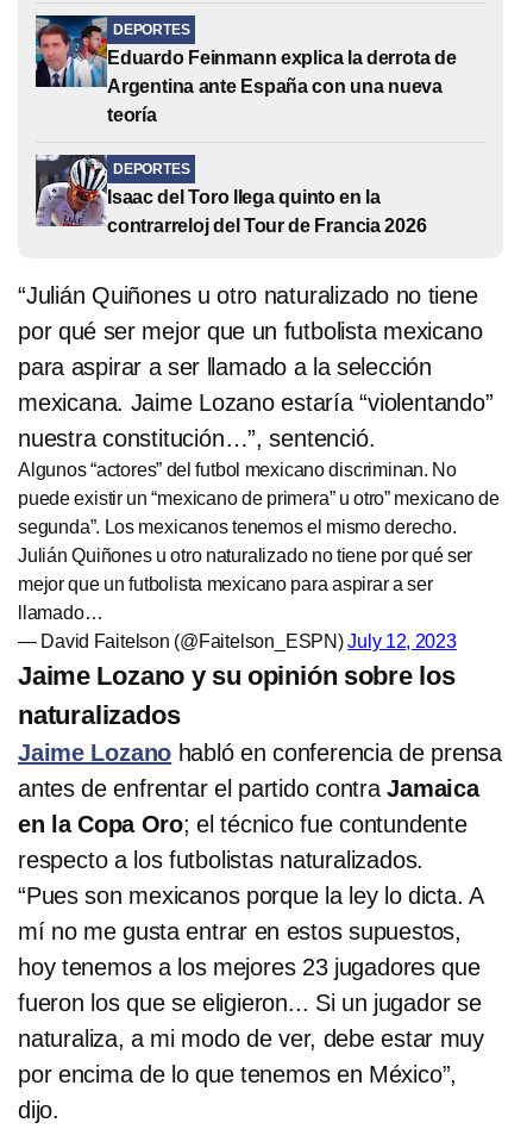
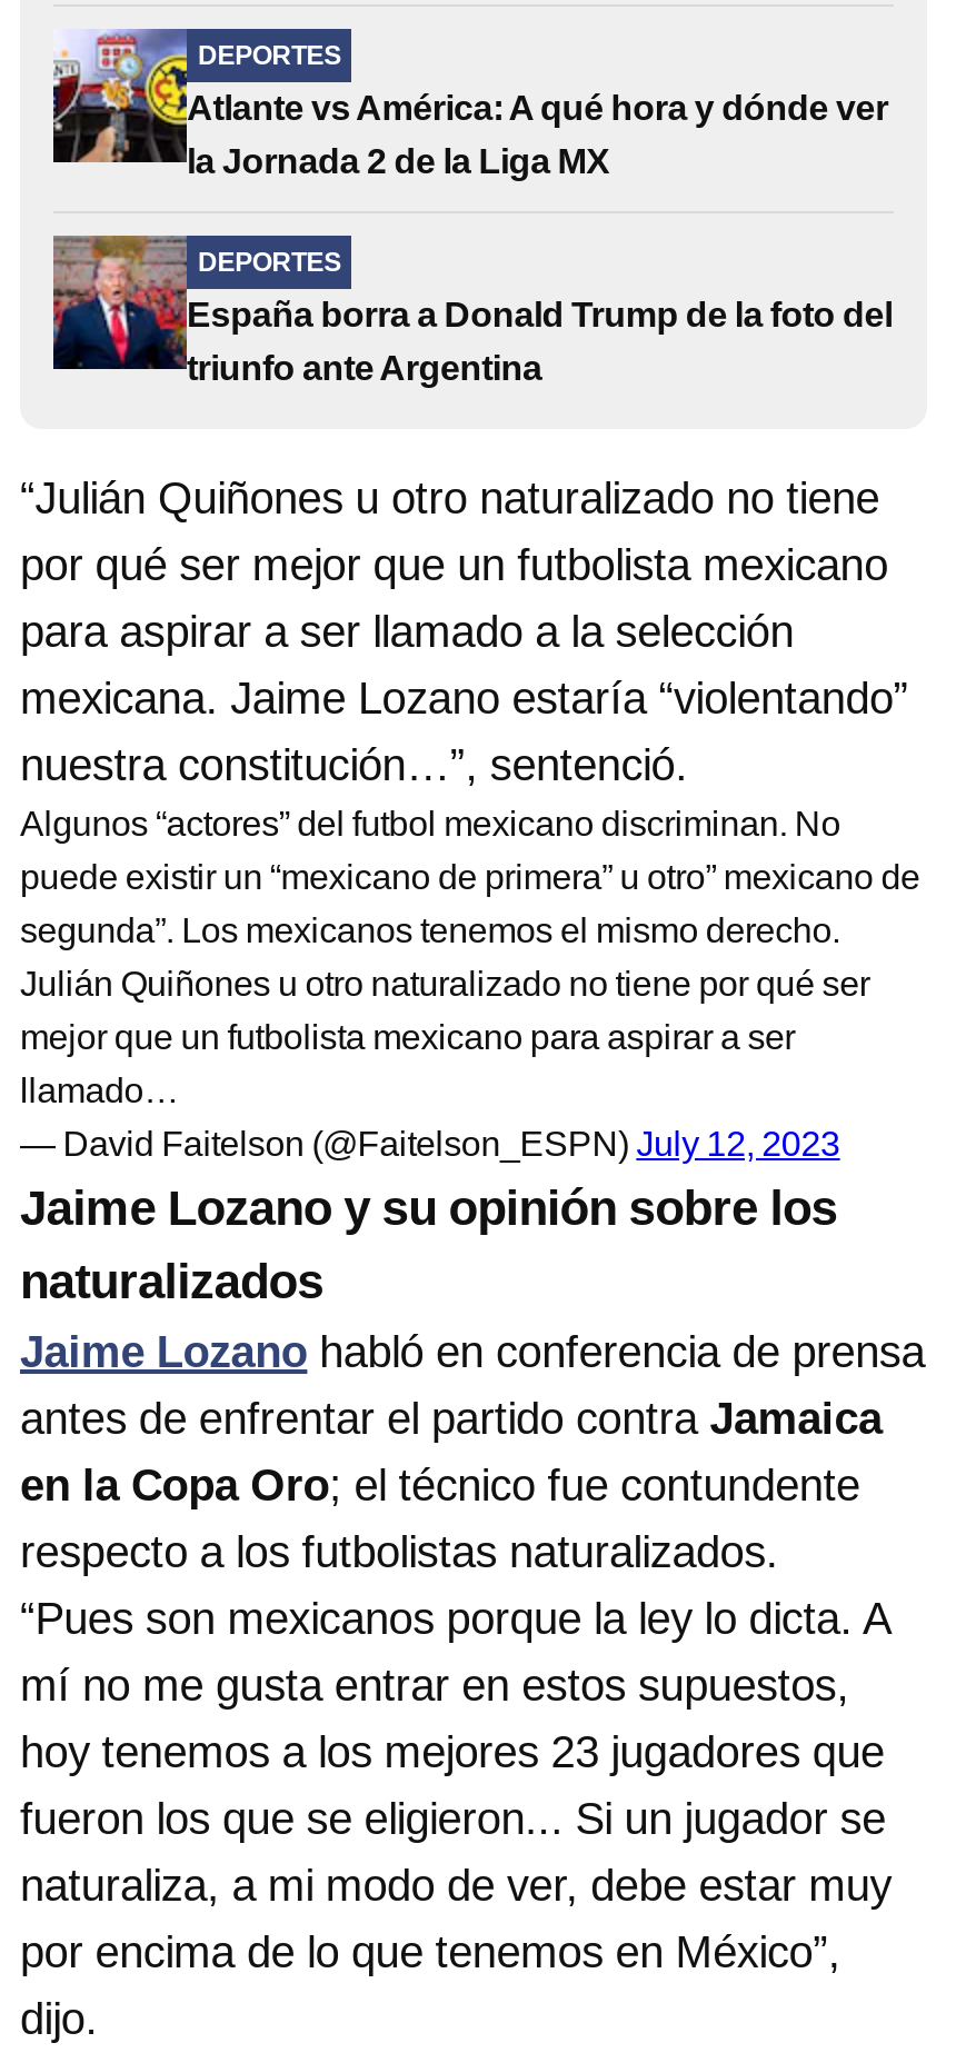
[34,14,456,125] [image] | Eduardo Feinmann explica la derrota de | Argentina ante España con una nueva | teoría -> [53,27,888,180] [image] | Atlante vs América: A qué hora y dónde ver | la Jornada 2 de la Liga MX
[34,154,427,236] [image] | Isaac del Toro llega quinto en la | contrarreloj del Tour de Francia 2026 -> [51,233,892,387] [image] | España borra a Donald Trump de la foto del | triunfo ante Argentina

